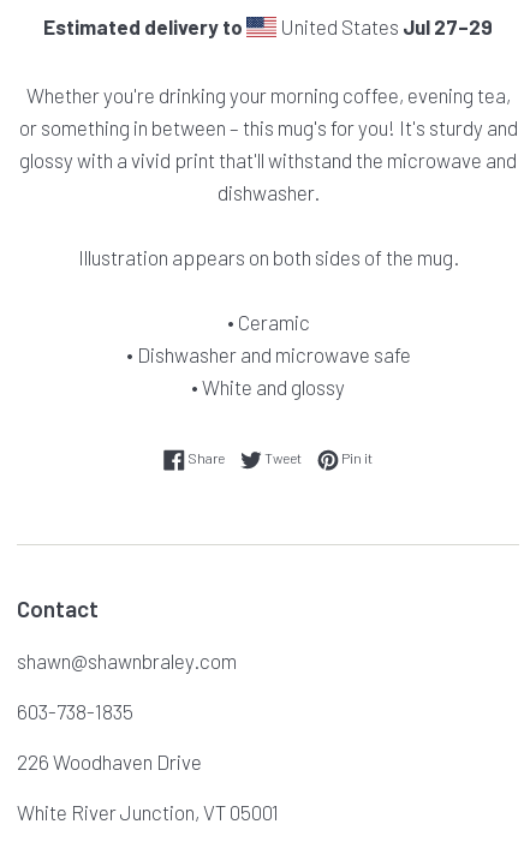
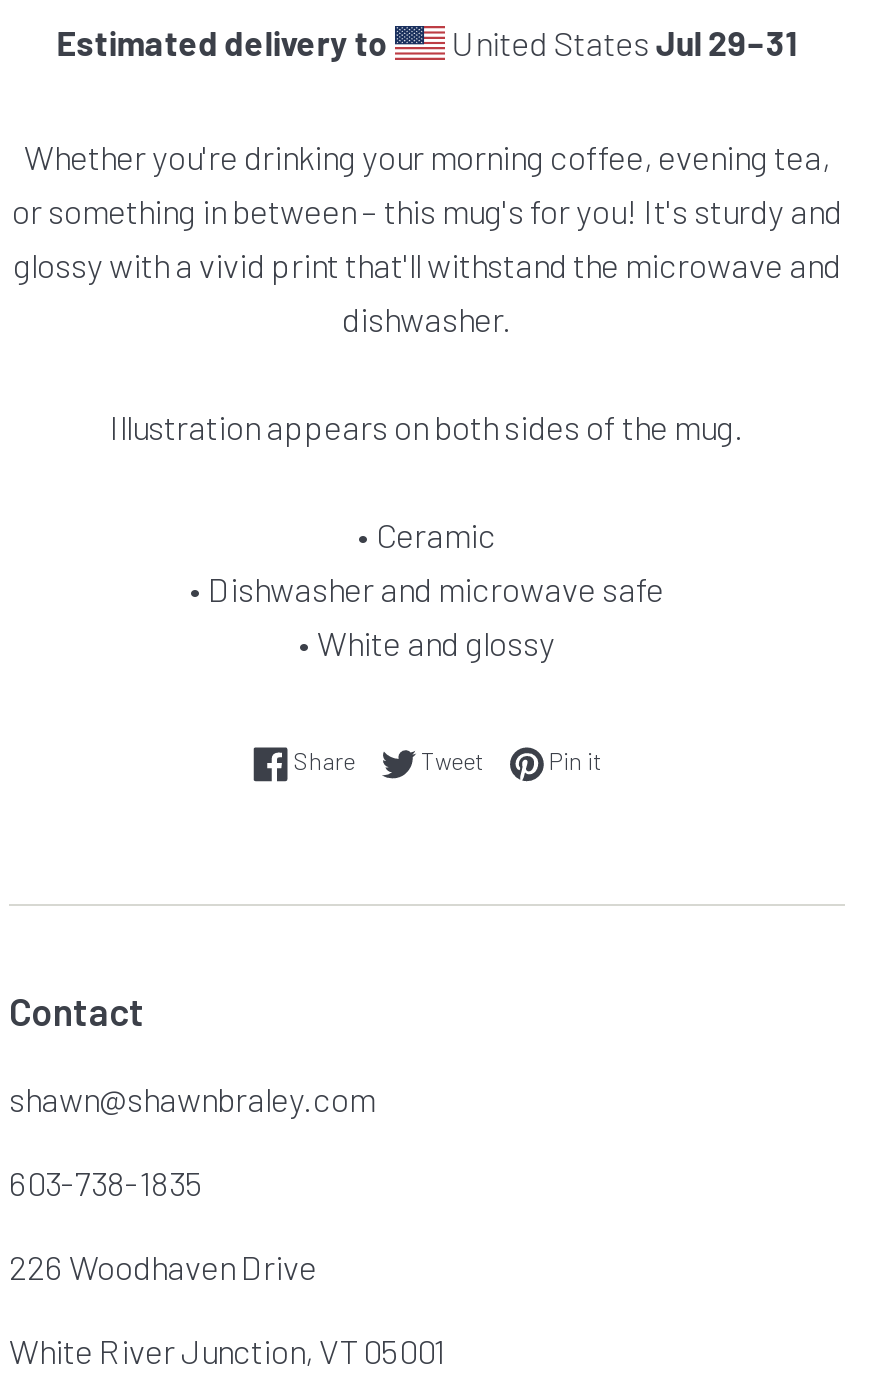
[277,14,493,38] United States Jul 27–29 -> [445,22,797,62] United States Jul 29–31

